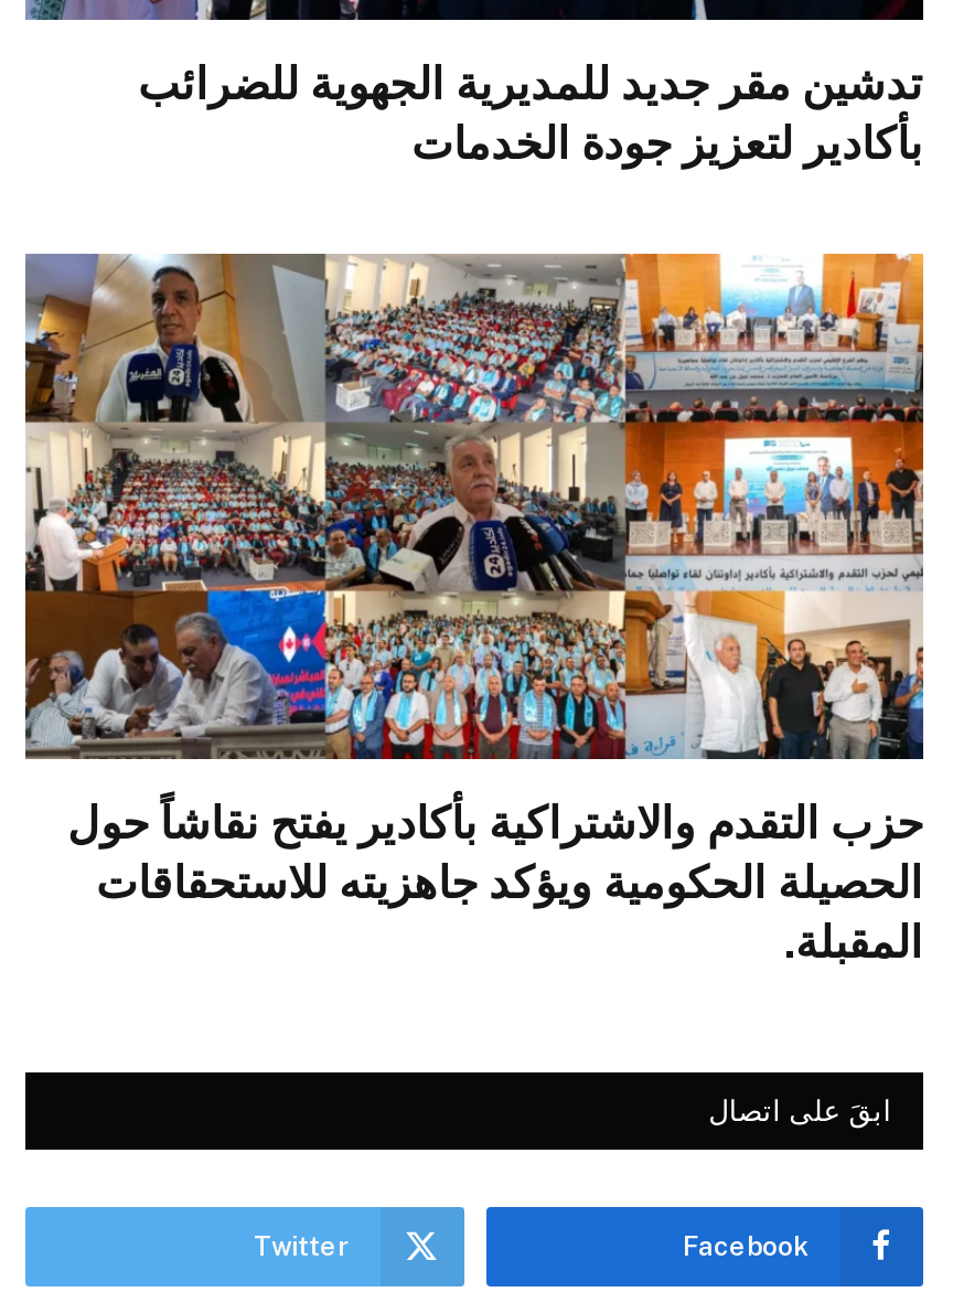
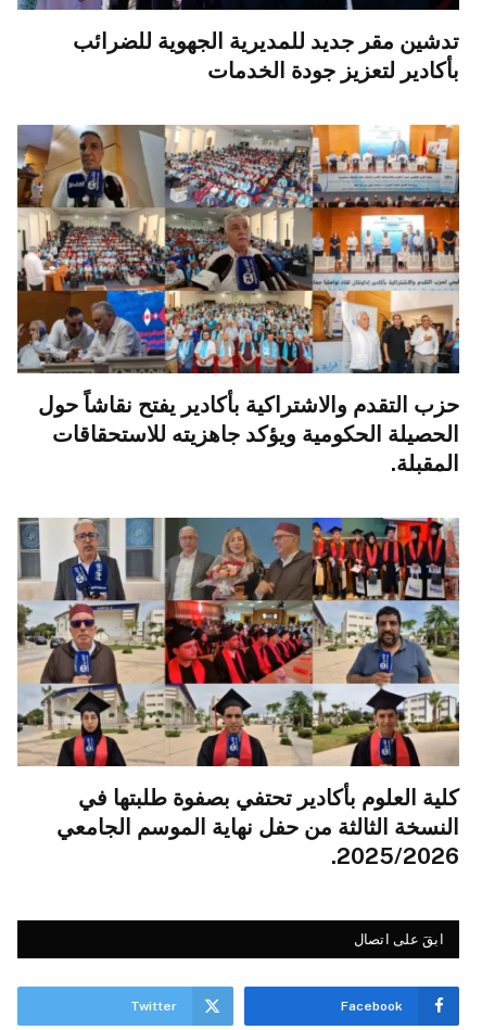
none -> [16,517,460,870] [image] | كلية العلوم بأكادير تحتفي بصفوة طلبتها في | النسخة الثالثة من حفل نهاية الموسم الجامعي | 2025/2026.

